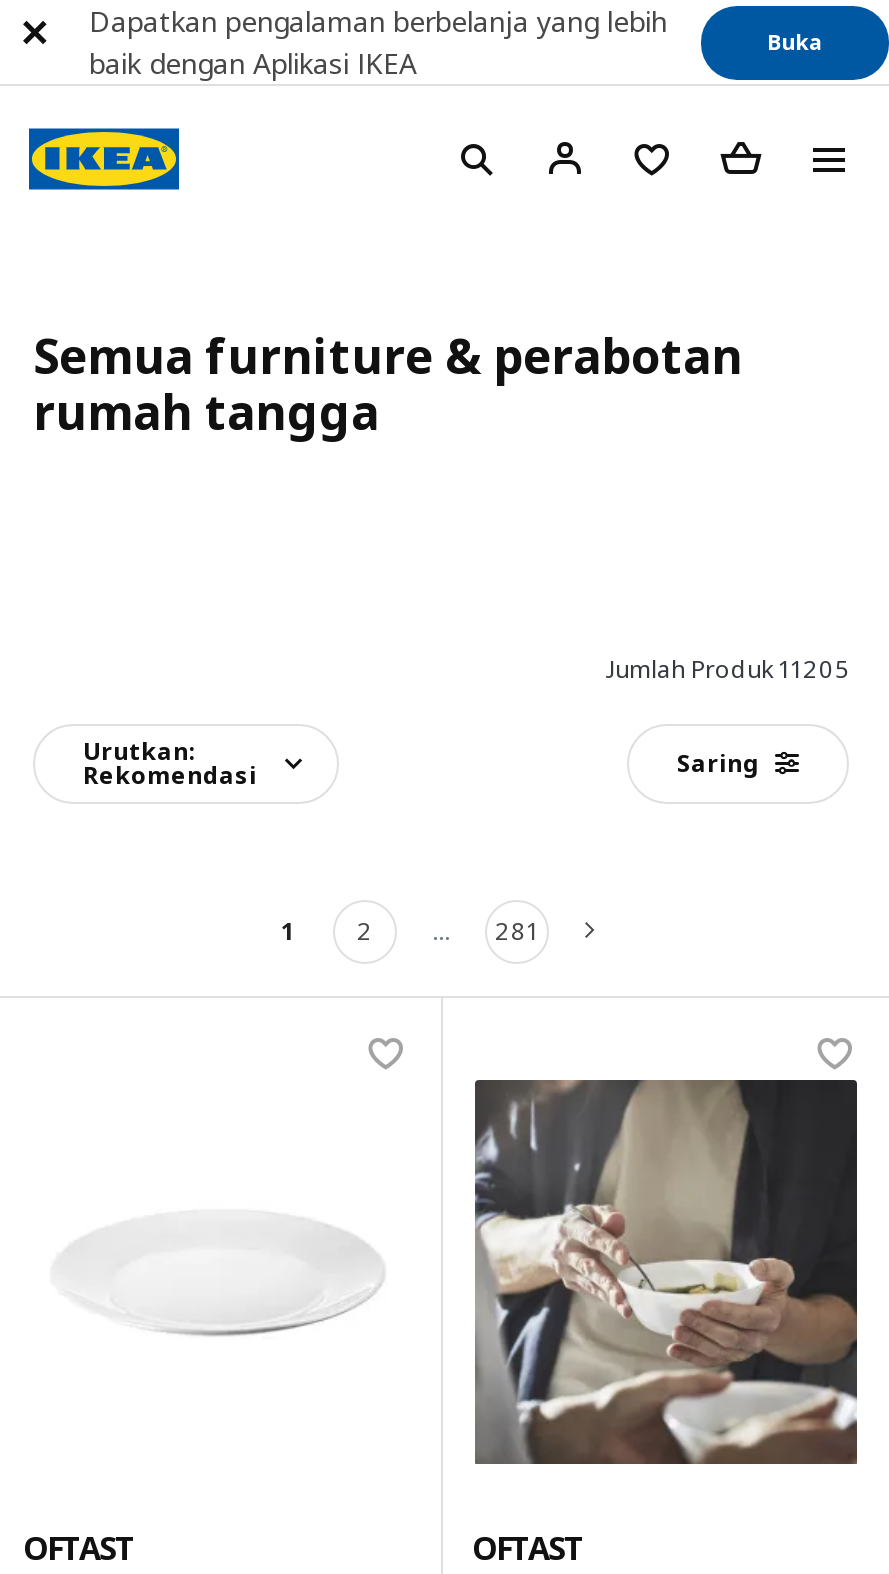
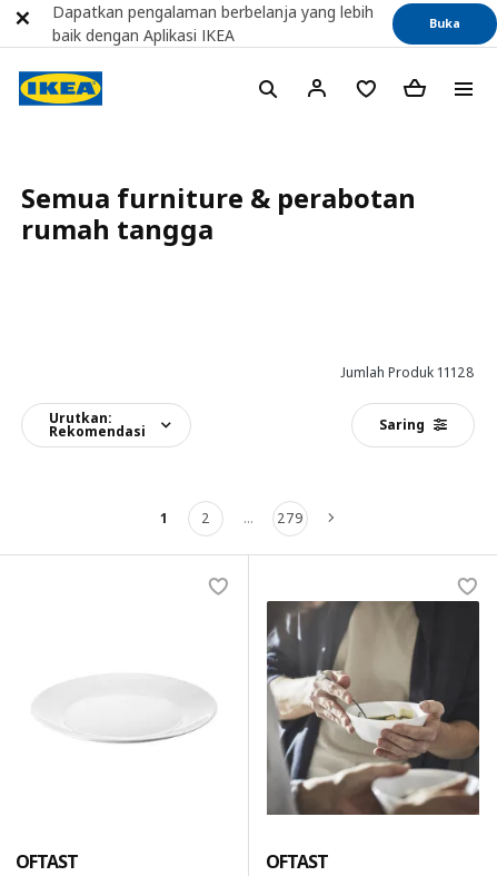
[605,652,849,686] Jumlah Produk 11205 -> [340,363,475,382] Jumlah Produk 11128
[495,914,539,948] 281 -> [277,509,304,528] 279

